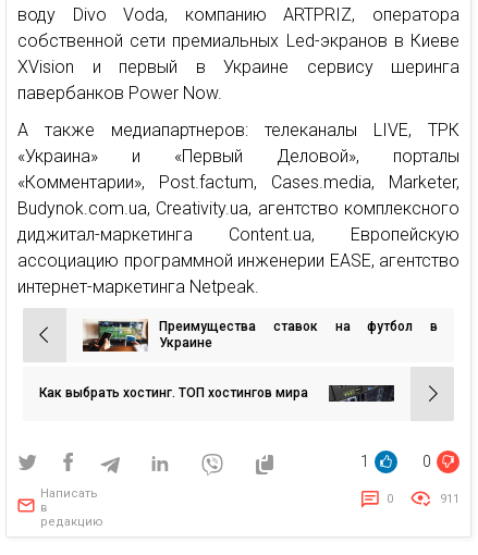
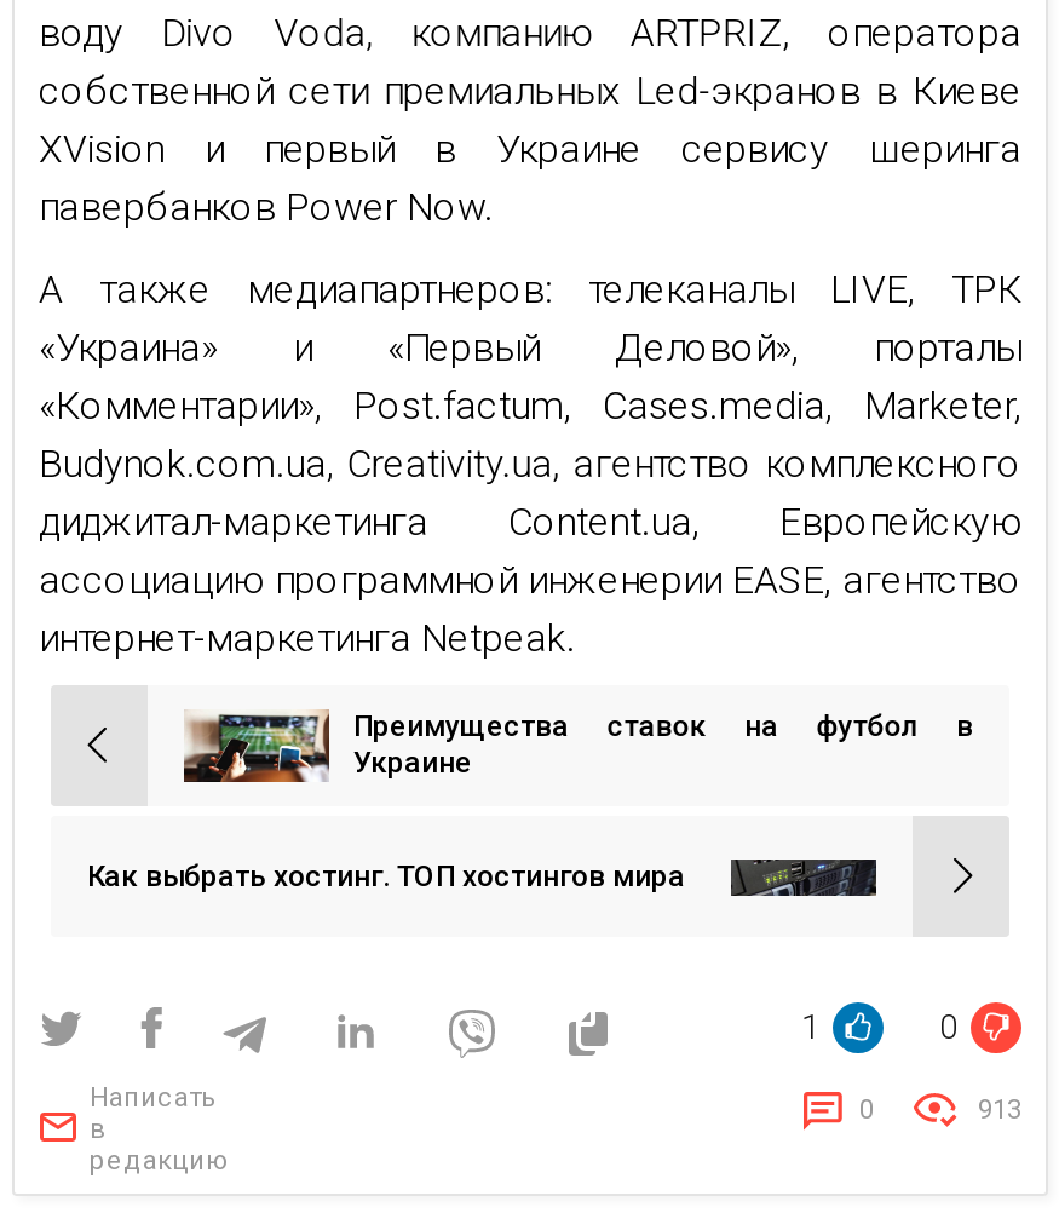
[440,492,459,506] 911 -> [978,1094,1021,1126] 913

